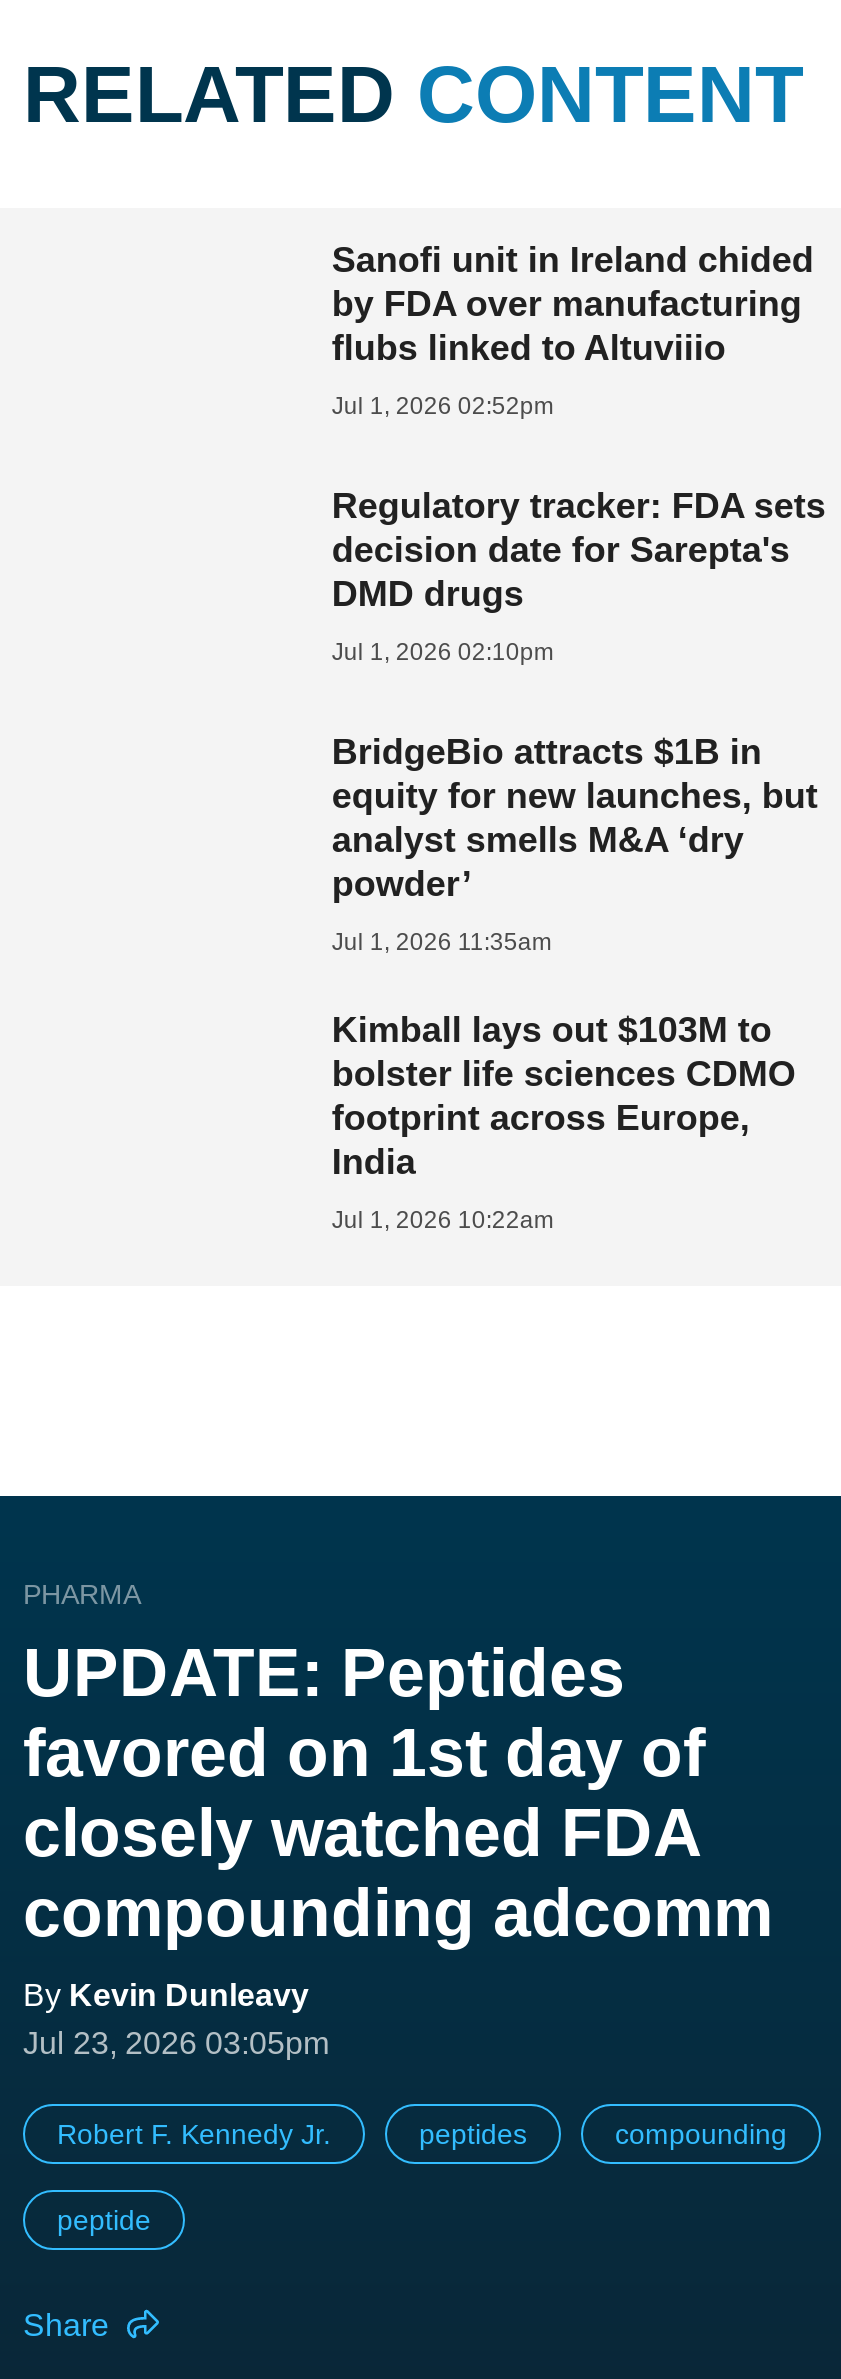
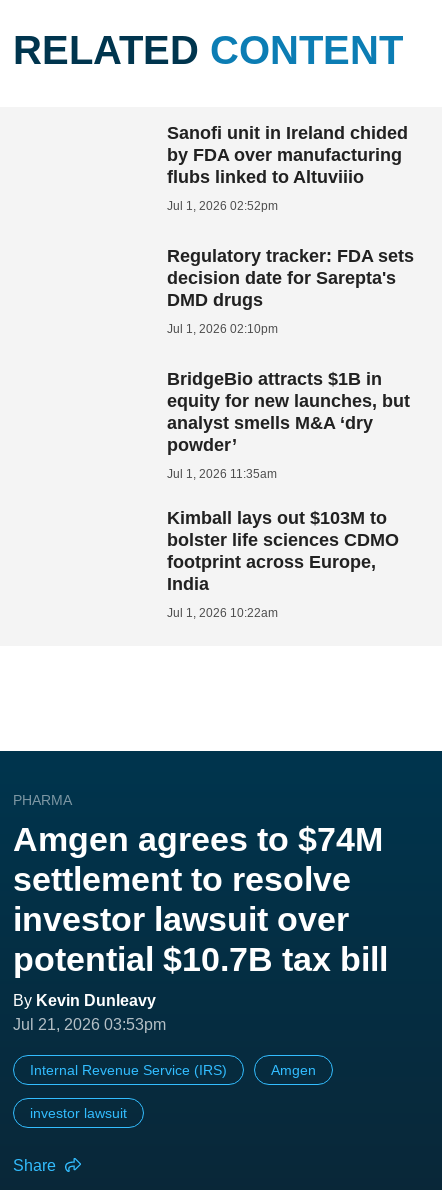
[23,1633,773,1949] UPDATE: Peptides | favored on 1st day of | closely watched FDA | compounding adcomm -> [13,820,388,978] Amgen agrees to $74M | settlement to resolve | investor lawsuit over | potential $10.7B tax bill
[23,2025,329,2059] Jul 23, 2026 03:05pm -> [13,1016,166,1033] Jul 21, 2026 03:53pm
[57,2117,787,2149] Robert F. Kennedy Jr. | peptides | compounding -> [30,1062,316,1078] Internal Revenue Service (IRS) | Amgen
[57,2203,151,2235] peptide -> [30,1105,127,1121] investor lawsuit

